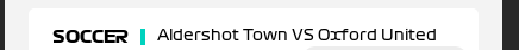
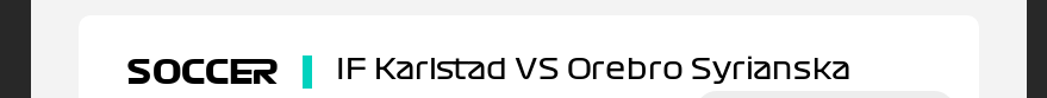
[157,29,437,43] Aldershot Town VS Oxford United -> [336,55,850,84] IF Karlstad VS Orebro Syrianska

